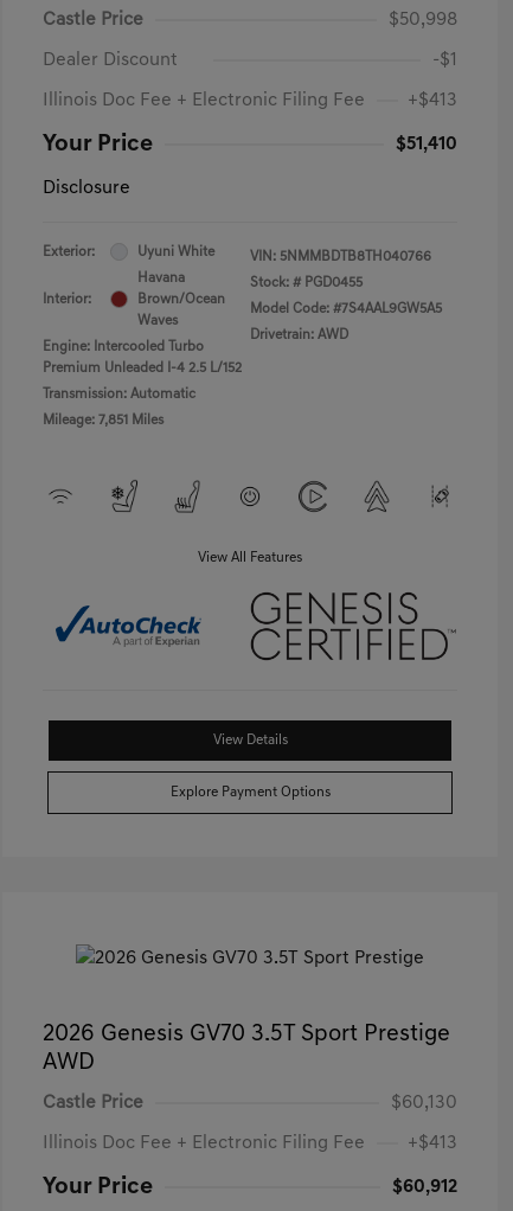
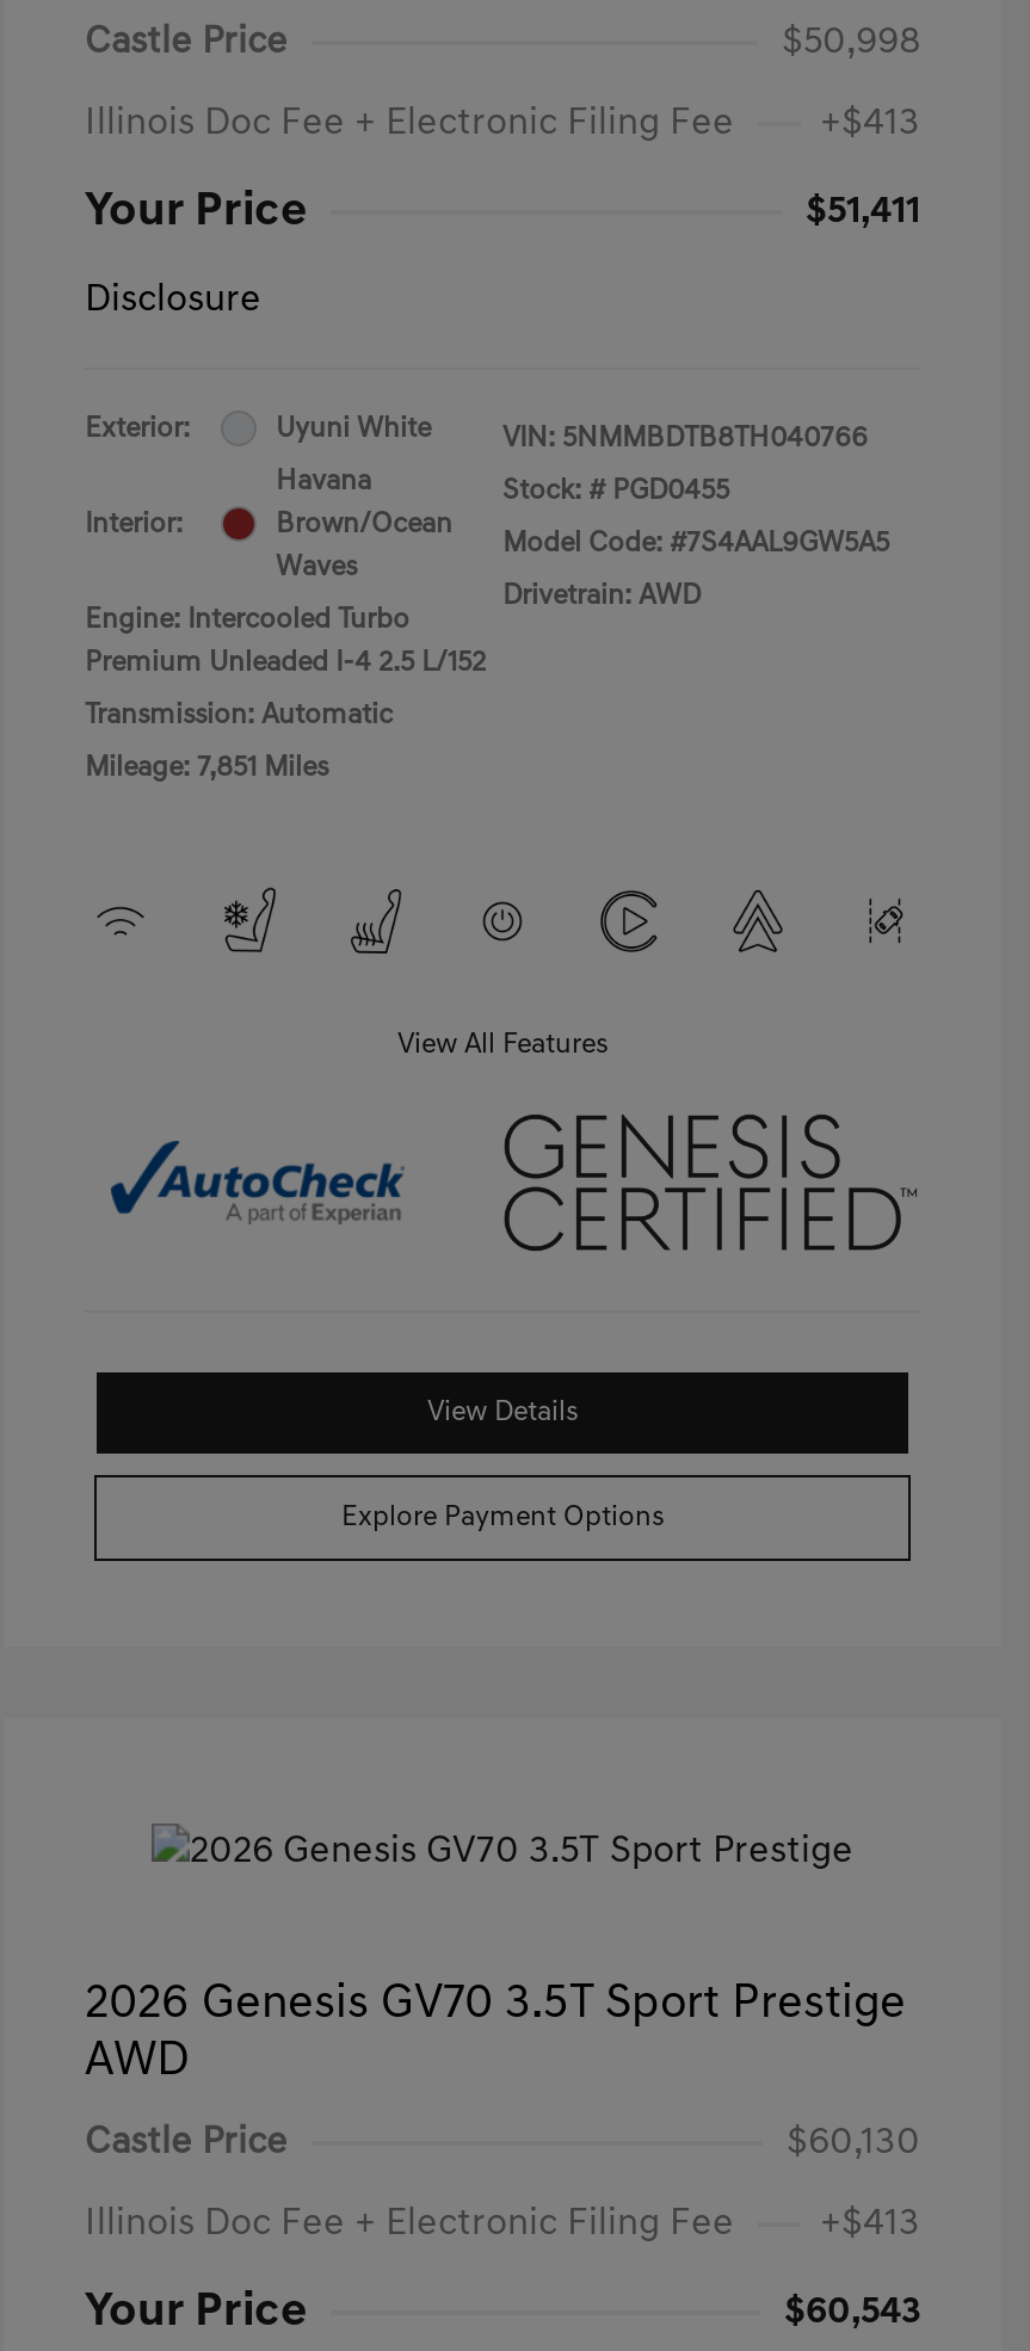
[43,51,457,70] Dealer Discount | -$1 -> none
[396,135,457,154] $51,410 -> [806,193,920,231] $51,411
[392,1178,457,1197] $60,912 -> [784,2294,920,2332] $60,543

